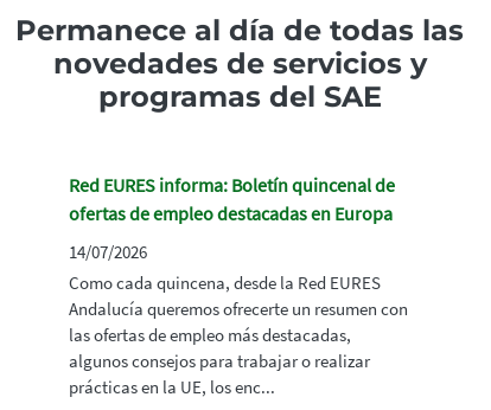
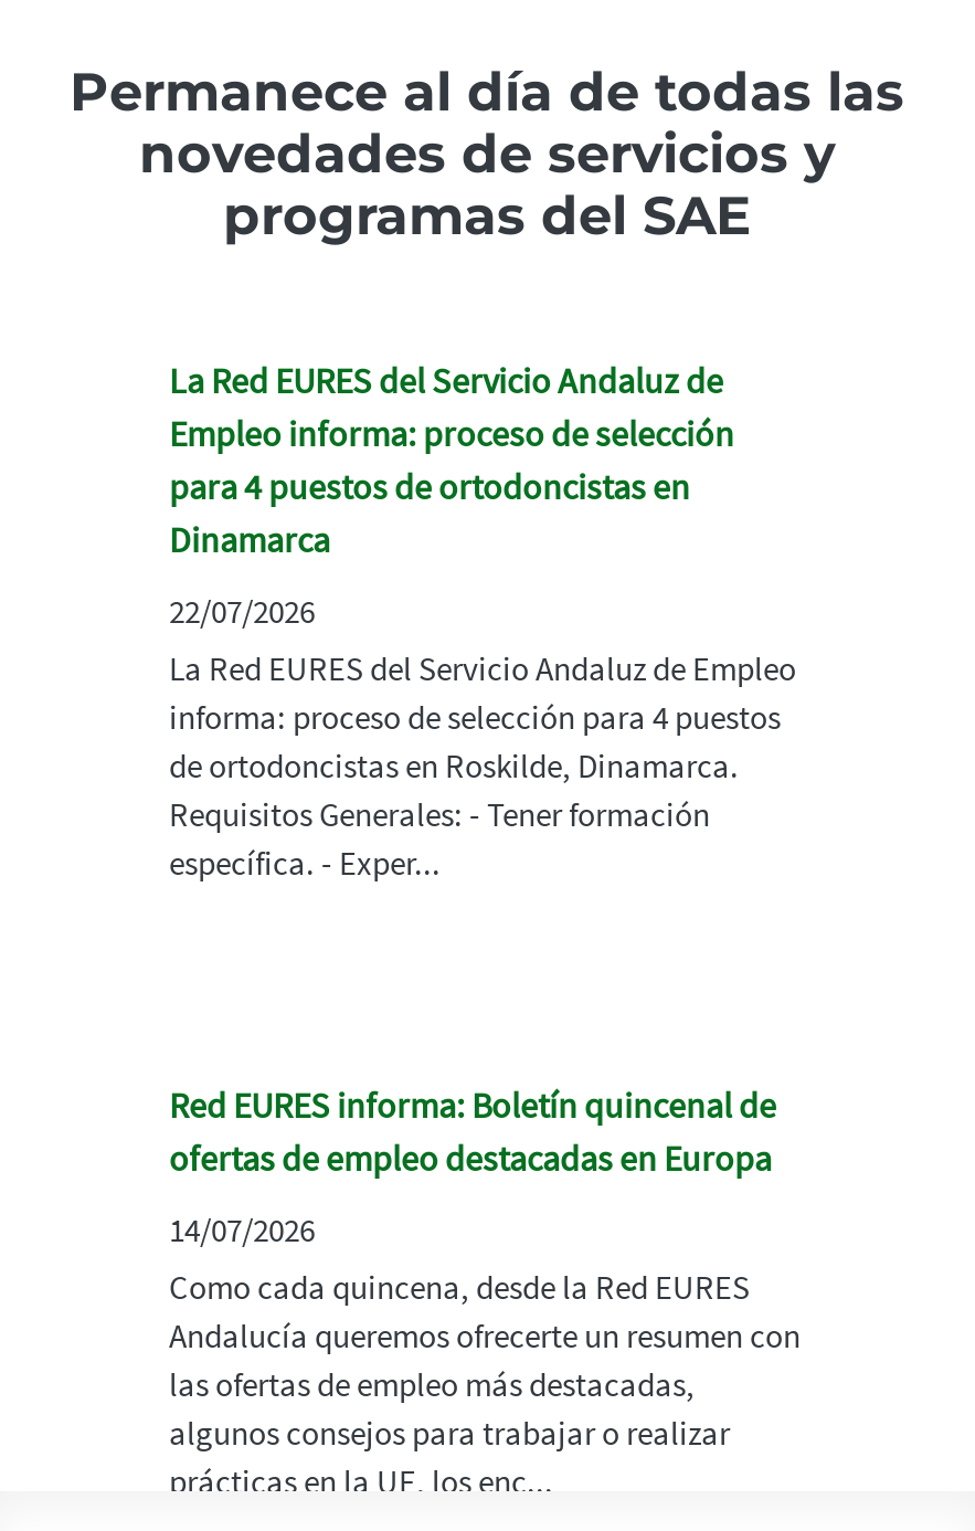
none -> [169,358,796,884] La Red EURES del Servicio Andaluz de | Empleo informa: proceso de selección | para 4 puestos de ortodoncistas en | Dinamarca | 22/07/2026 | La Red EURES del Servicio Andaluz de Empleo | informa: proceso de selección para 4 puestos | de ortodoncistas en Roskilde, Dinamarca. | Requisitos Generales: - Tener formación | específica. - Exper...

